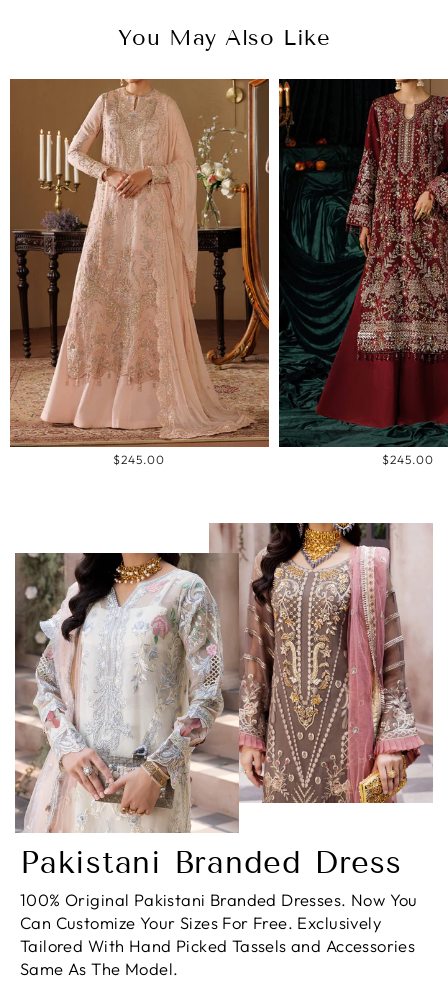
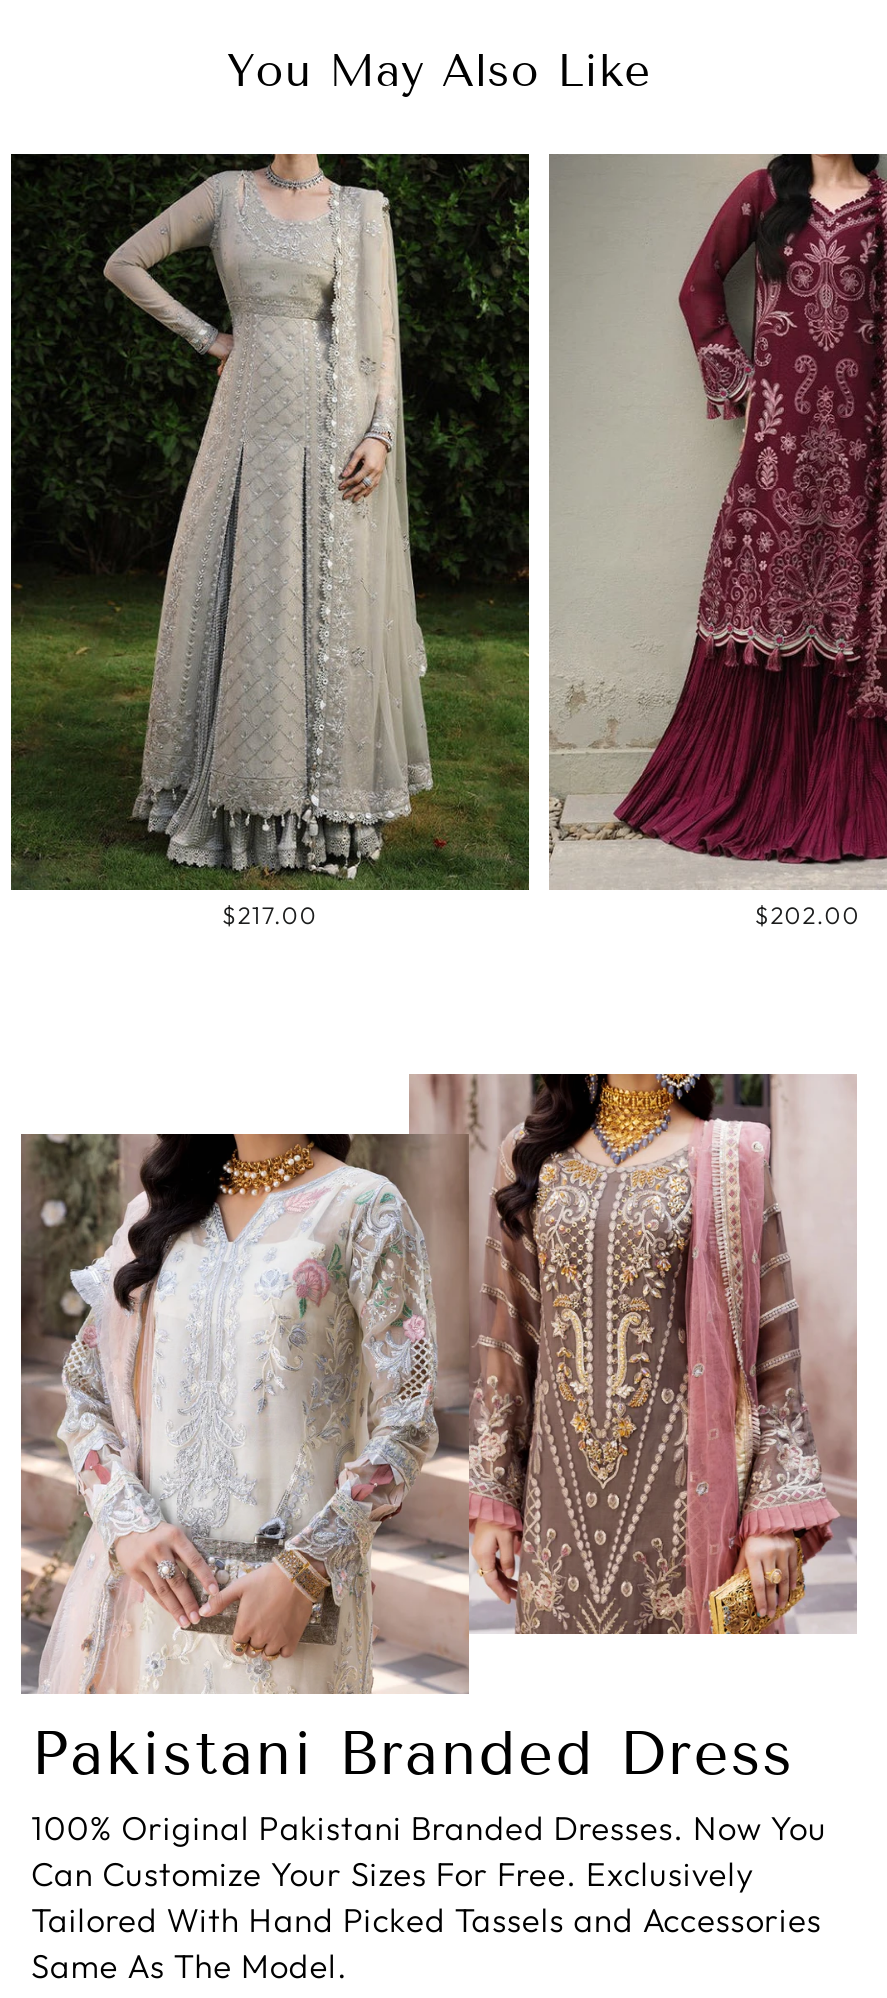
[9,78,270,467] [image] | $245.00 -> [9,152,531,930] [image] | $217.00
[278,78,445,467] [image] | $245.00 -> [547,152,881,930] [image] | $202.00

